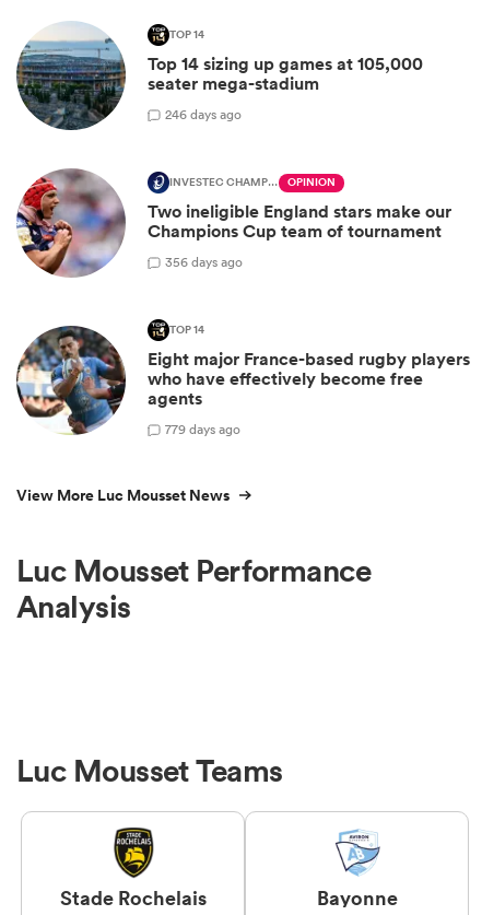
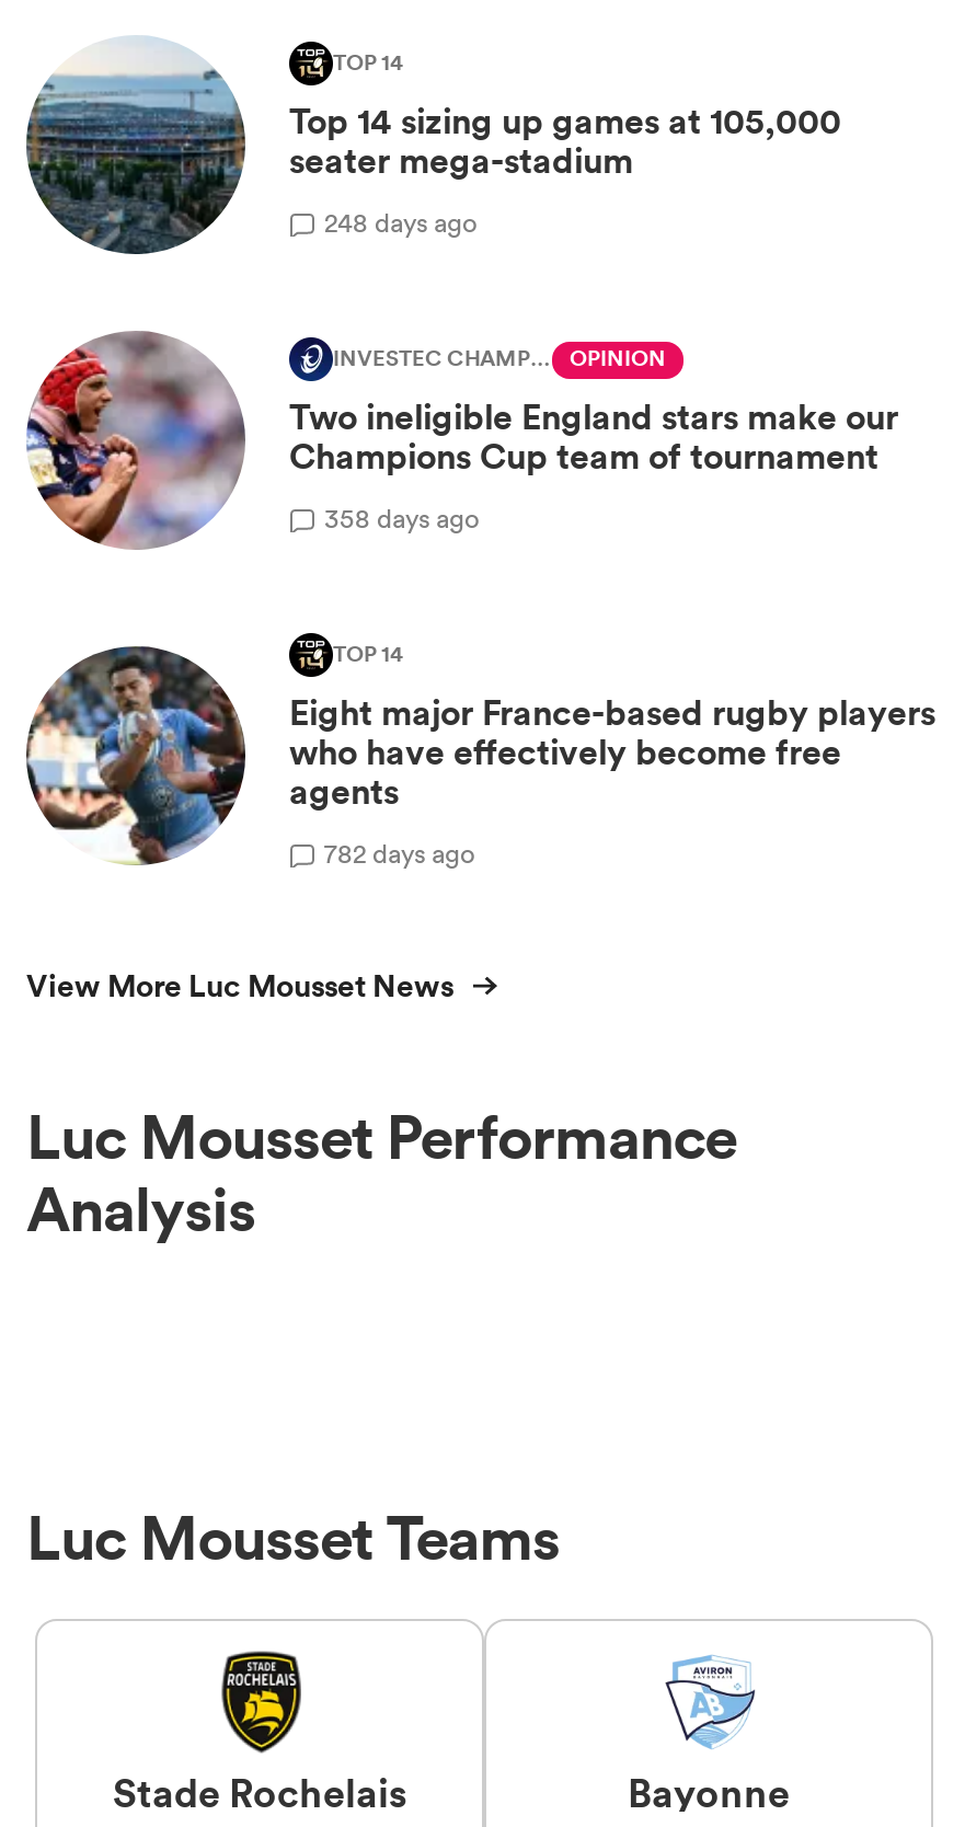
[165,105,242,123] 246 days ago -> [324,203,478,240] 248 days ago
[165,252,243,271] 356 days ago -> [324,499,480,536] 358 days ago
[165,419,240,438] 779 days ago -> [324,834,475,871] 782 days ago

